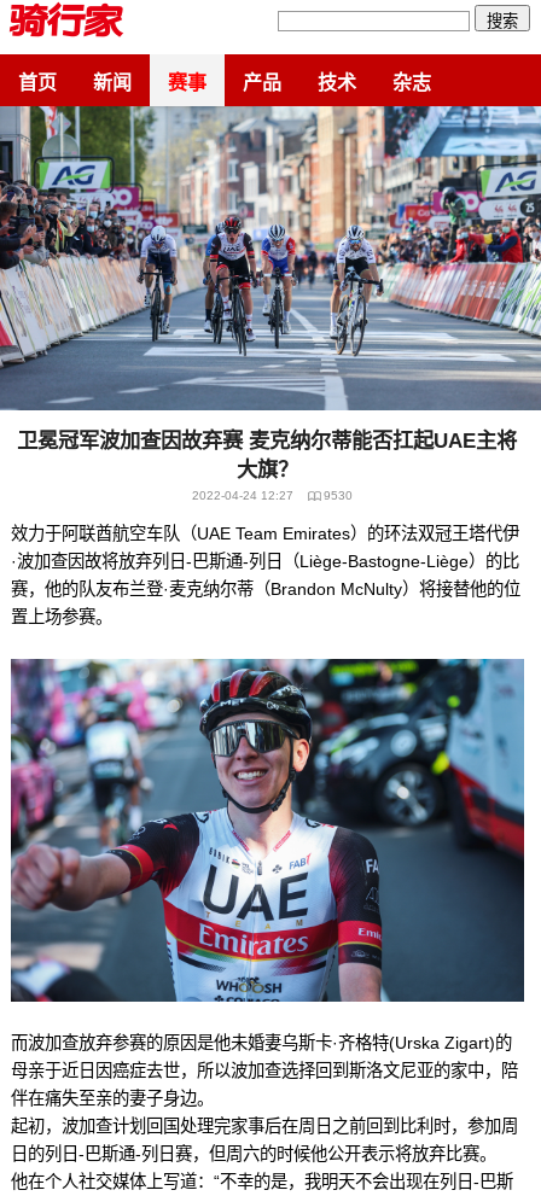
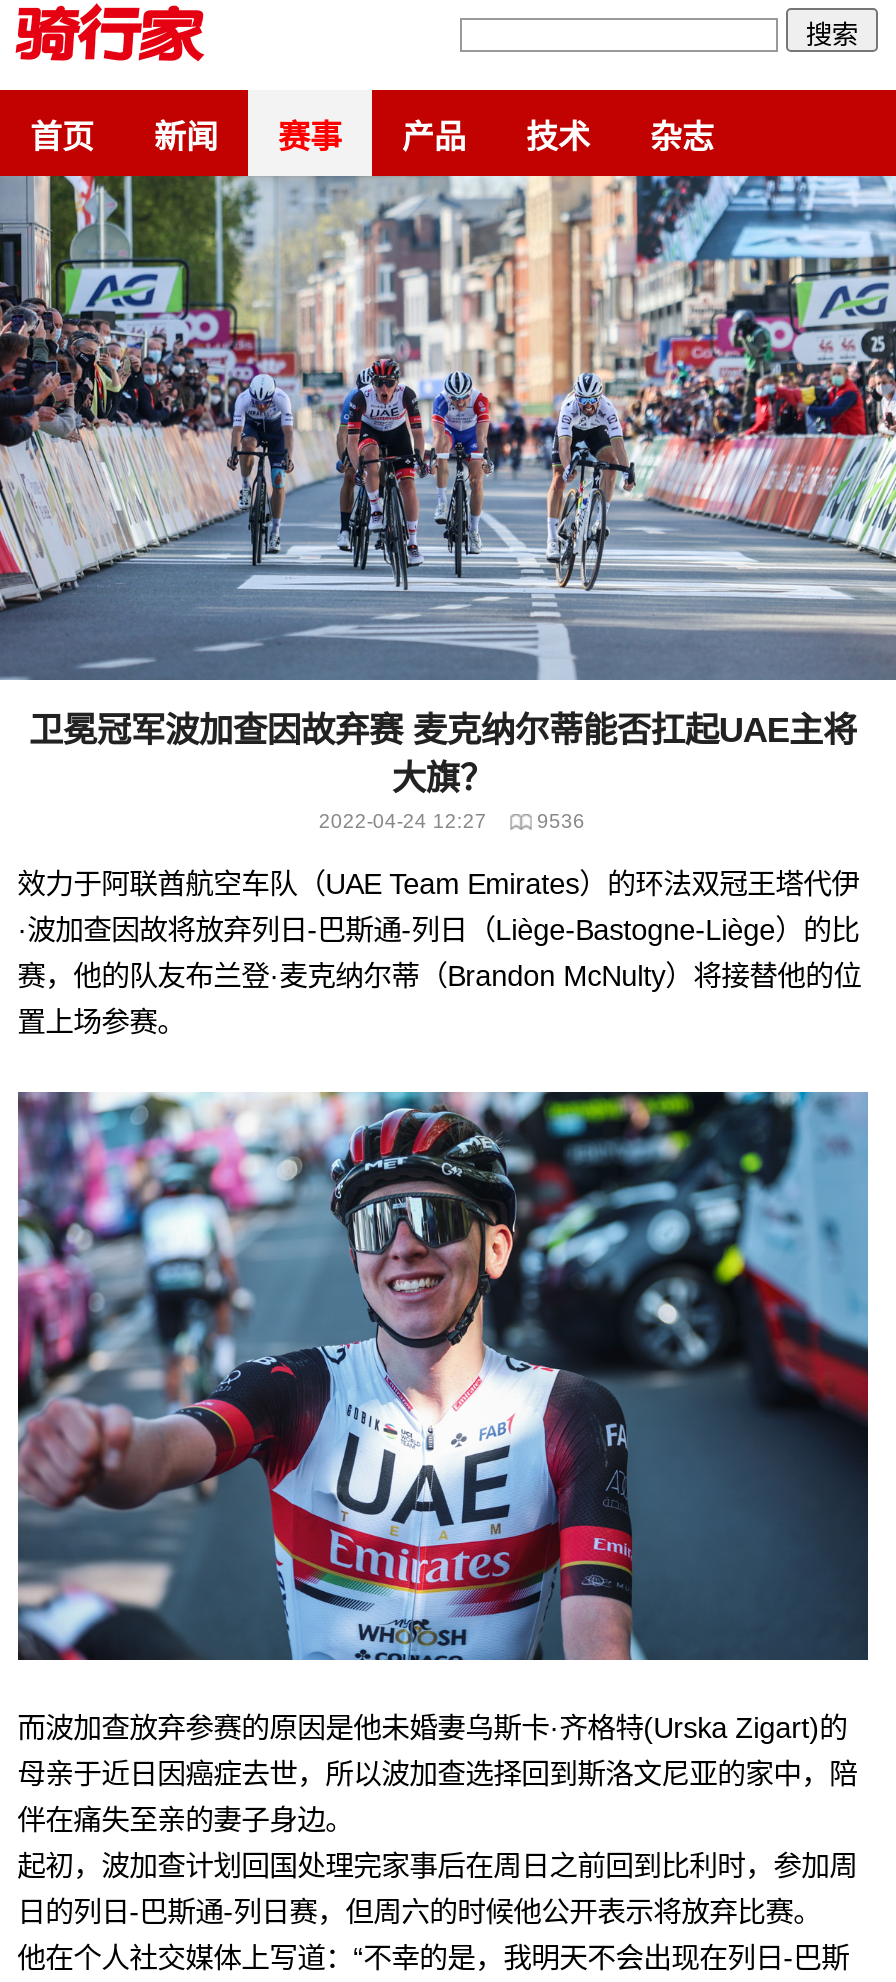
[324,489,353,502] 9530 -> [537,810,585,832] 9536

